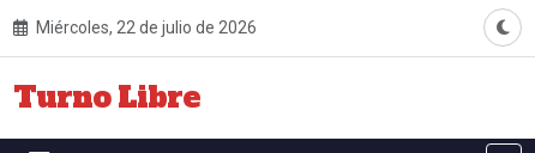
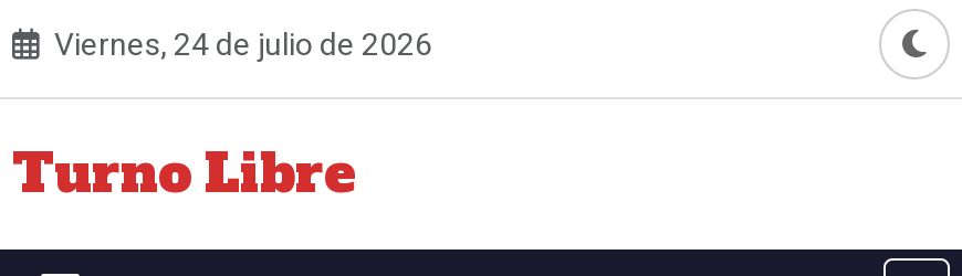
[32,17,257,36] Miércoles, 22 de julio de 2026 -> [48,25,432,61] Viernes, 24 de julio de 2026

